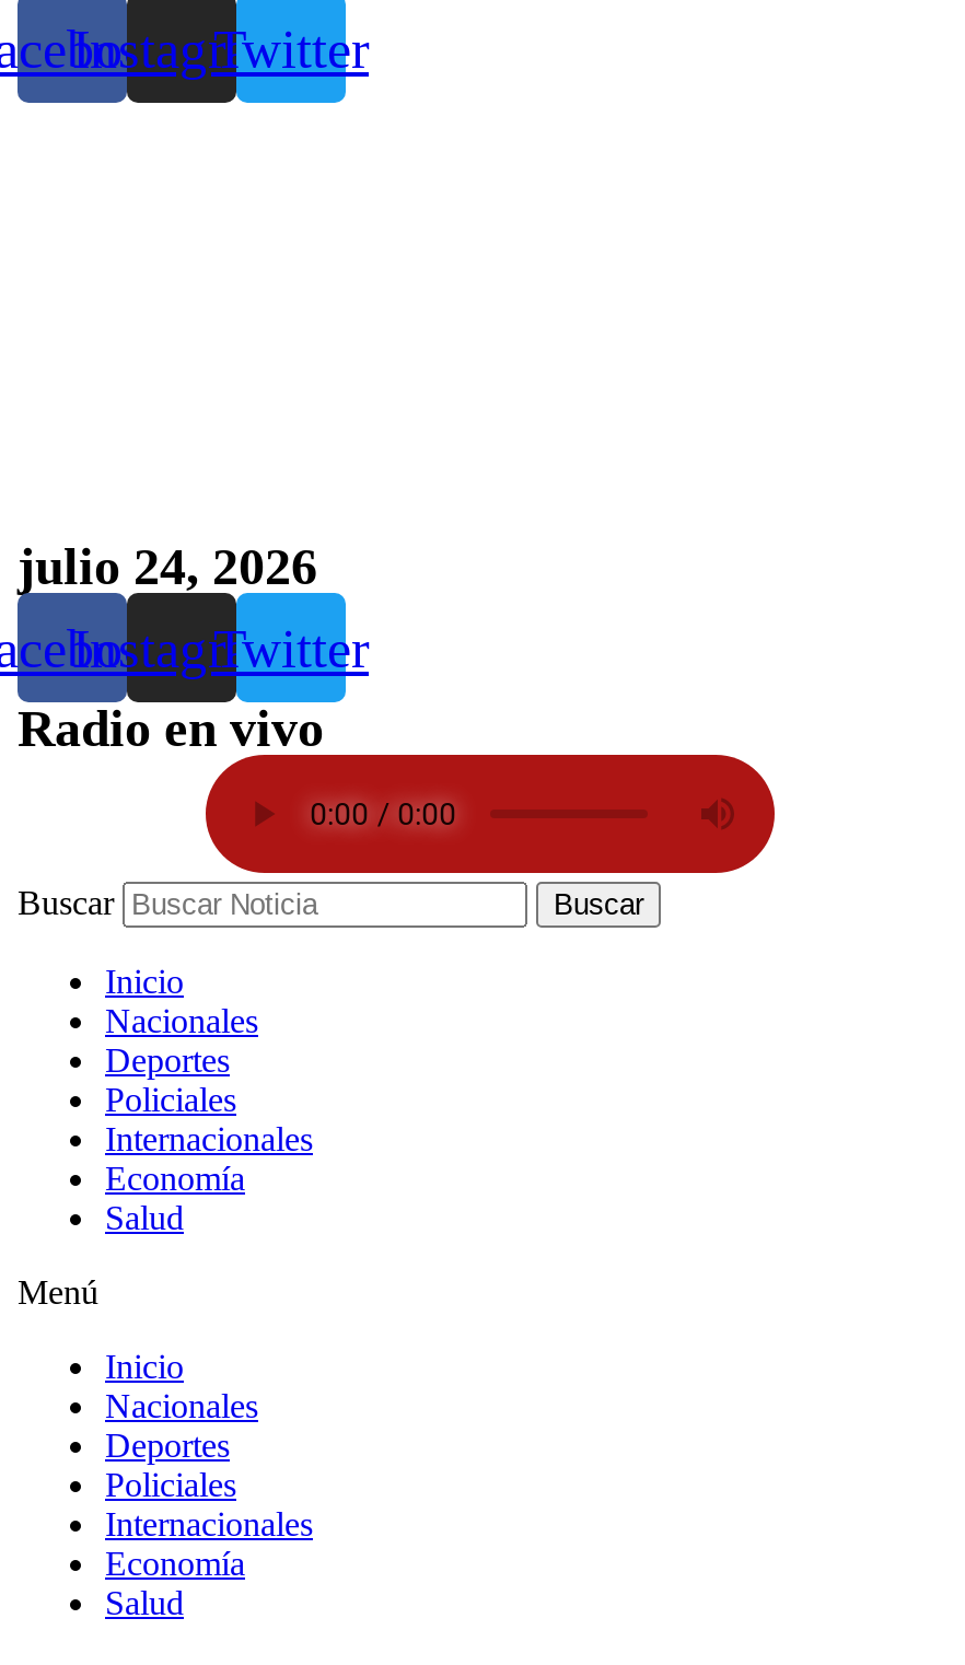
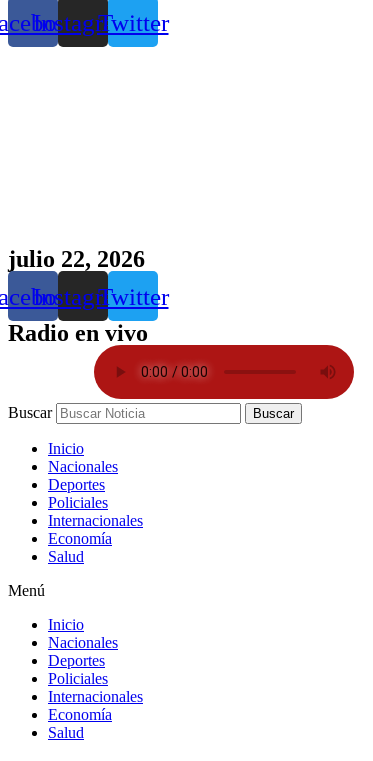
[18,538,317,595] julio 24, 2026 -> [8,246,145,272] julio 22, 2026

